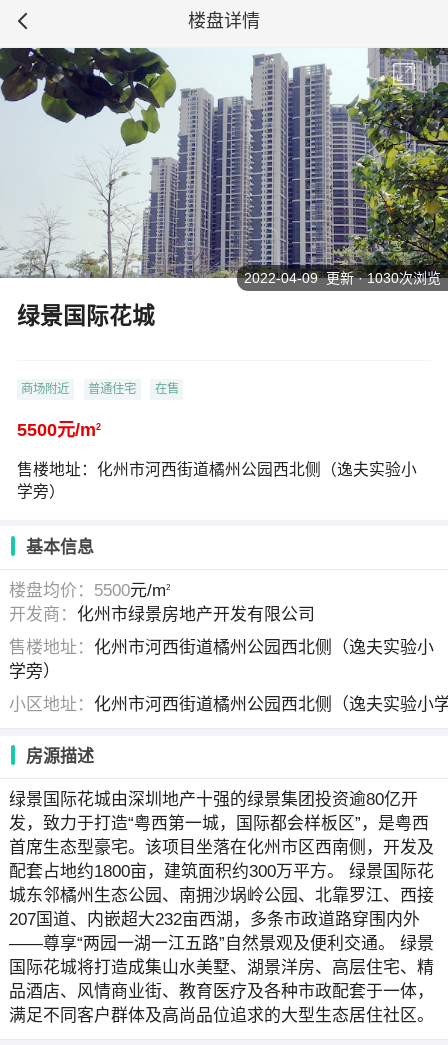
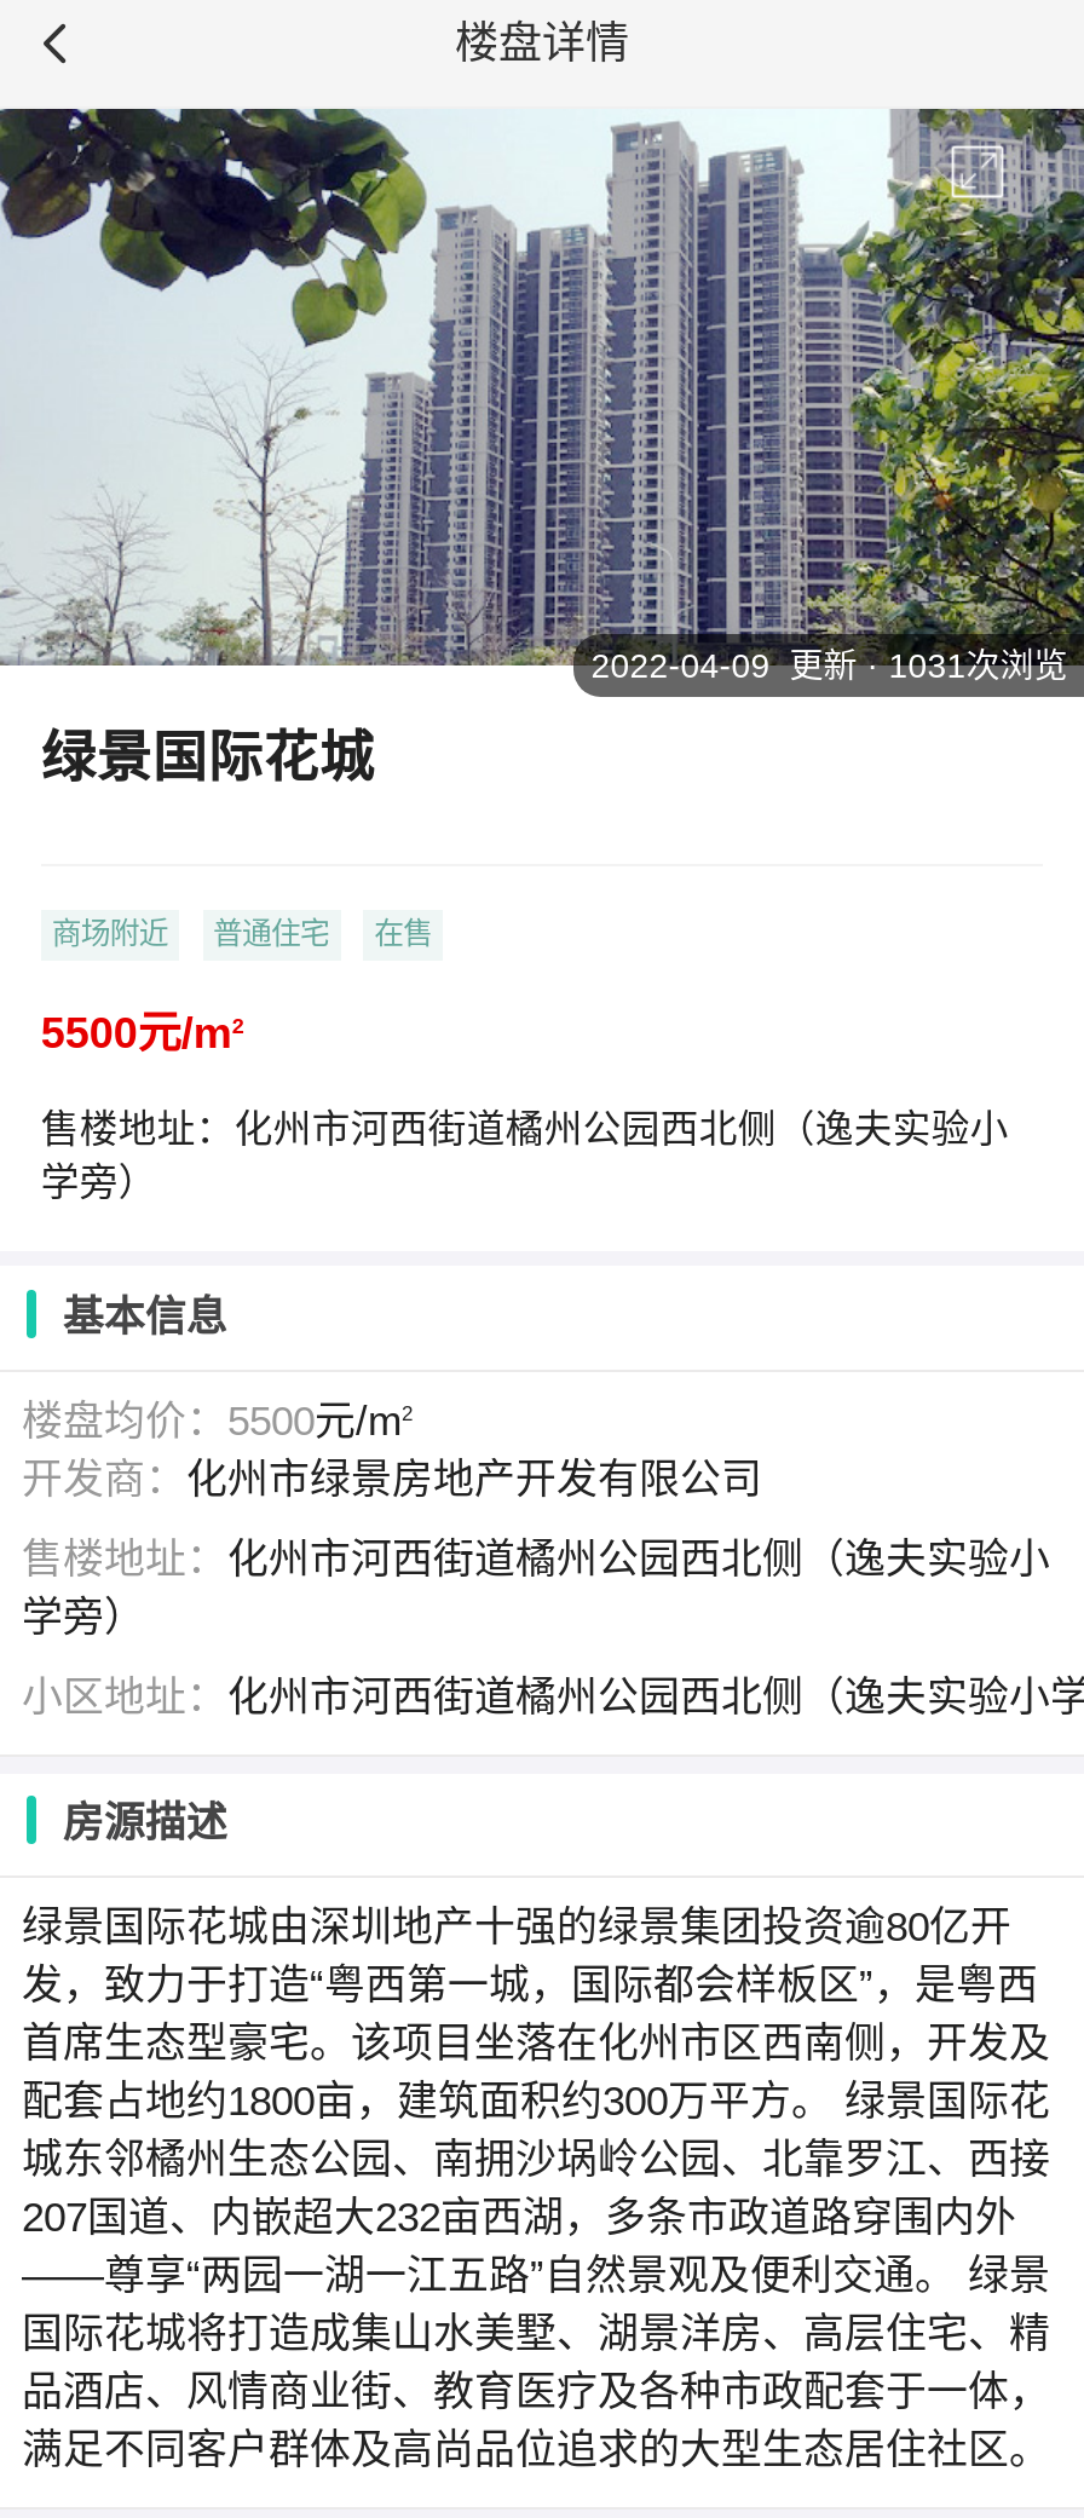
[244,270,441,286] 2022-04-09 更新 · 1030次浏览 -> [591,646,1068,685] 2022-04-09 更新 · 1031次浏览

